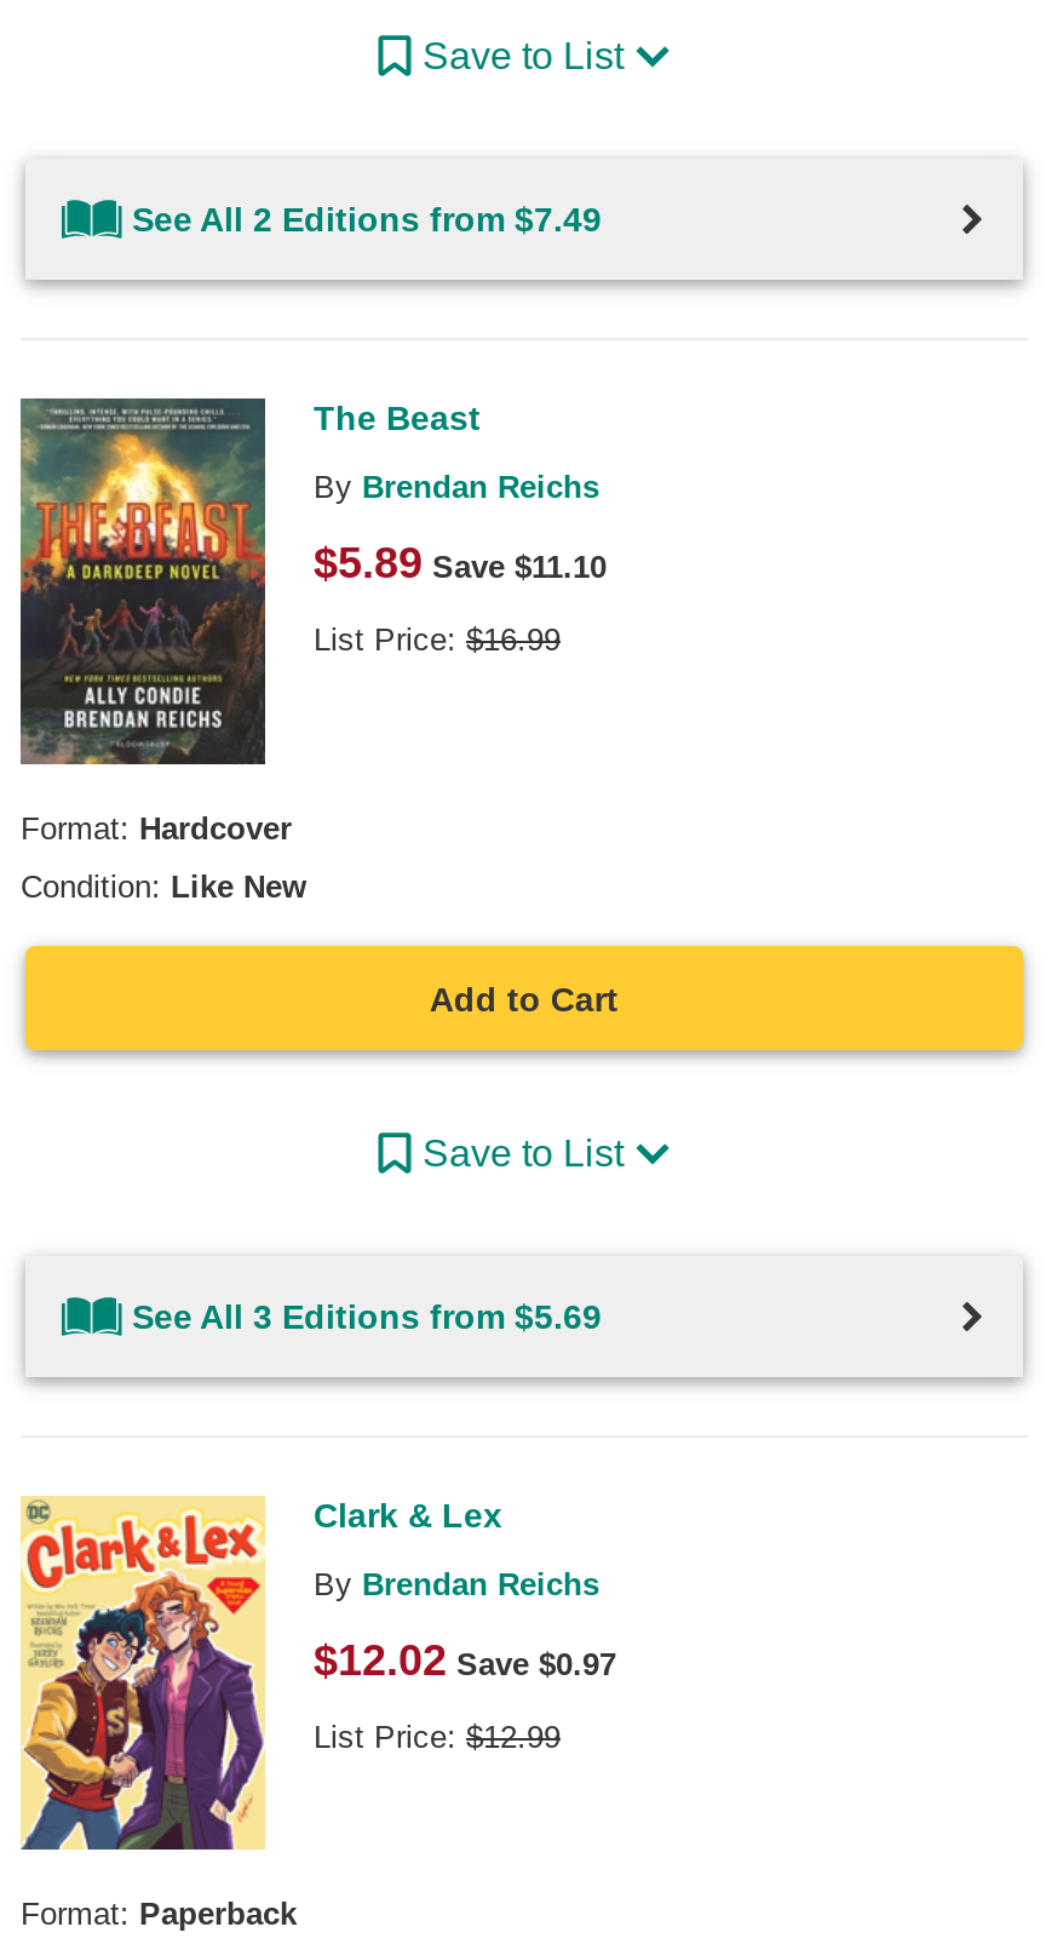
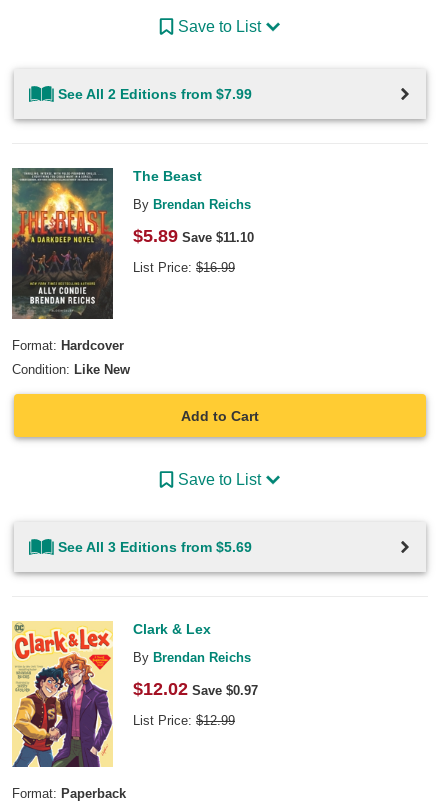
[132,200,602,238] See All 2 Editions from $7.49 -> [58,86,252,102] See All 2 Editions from $7.99

